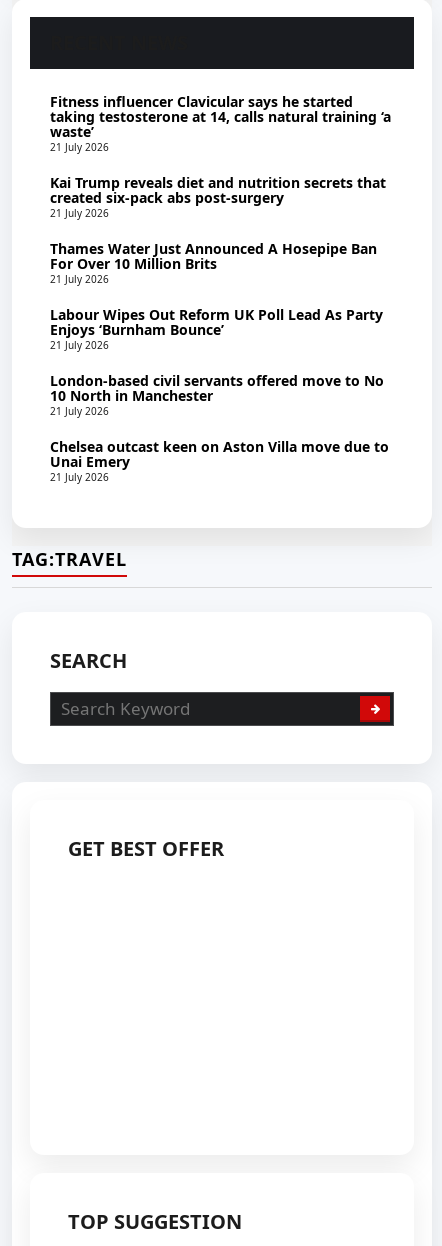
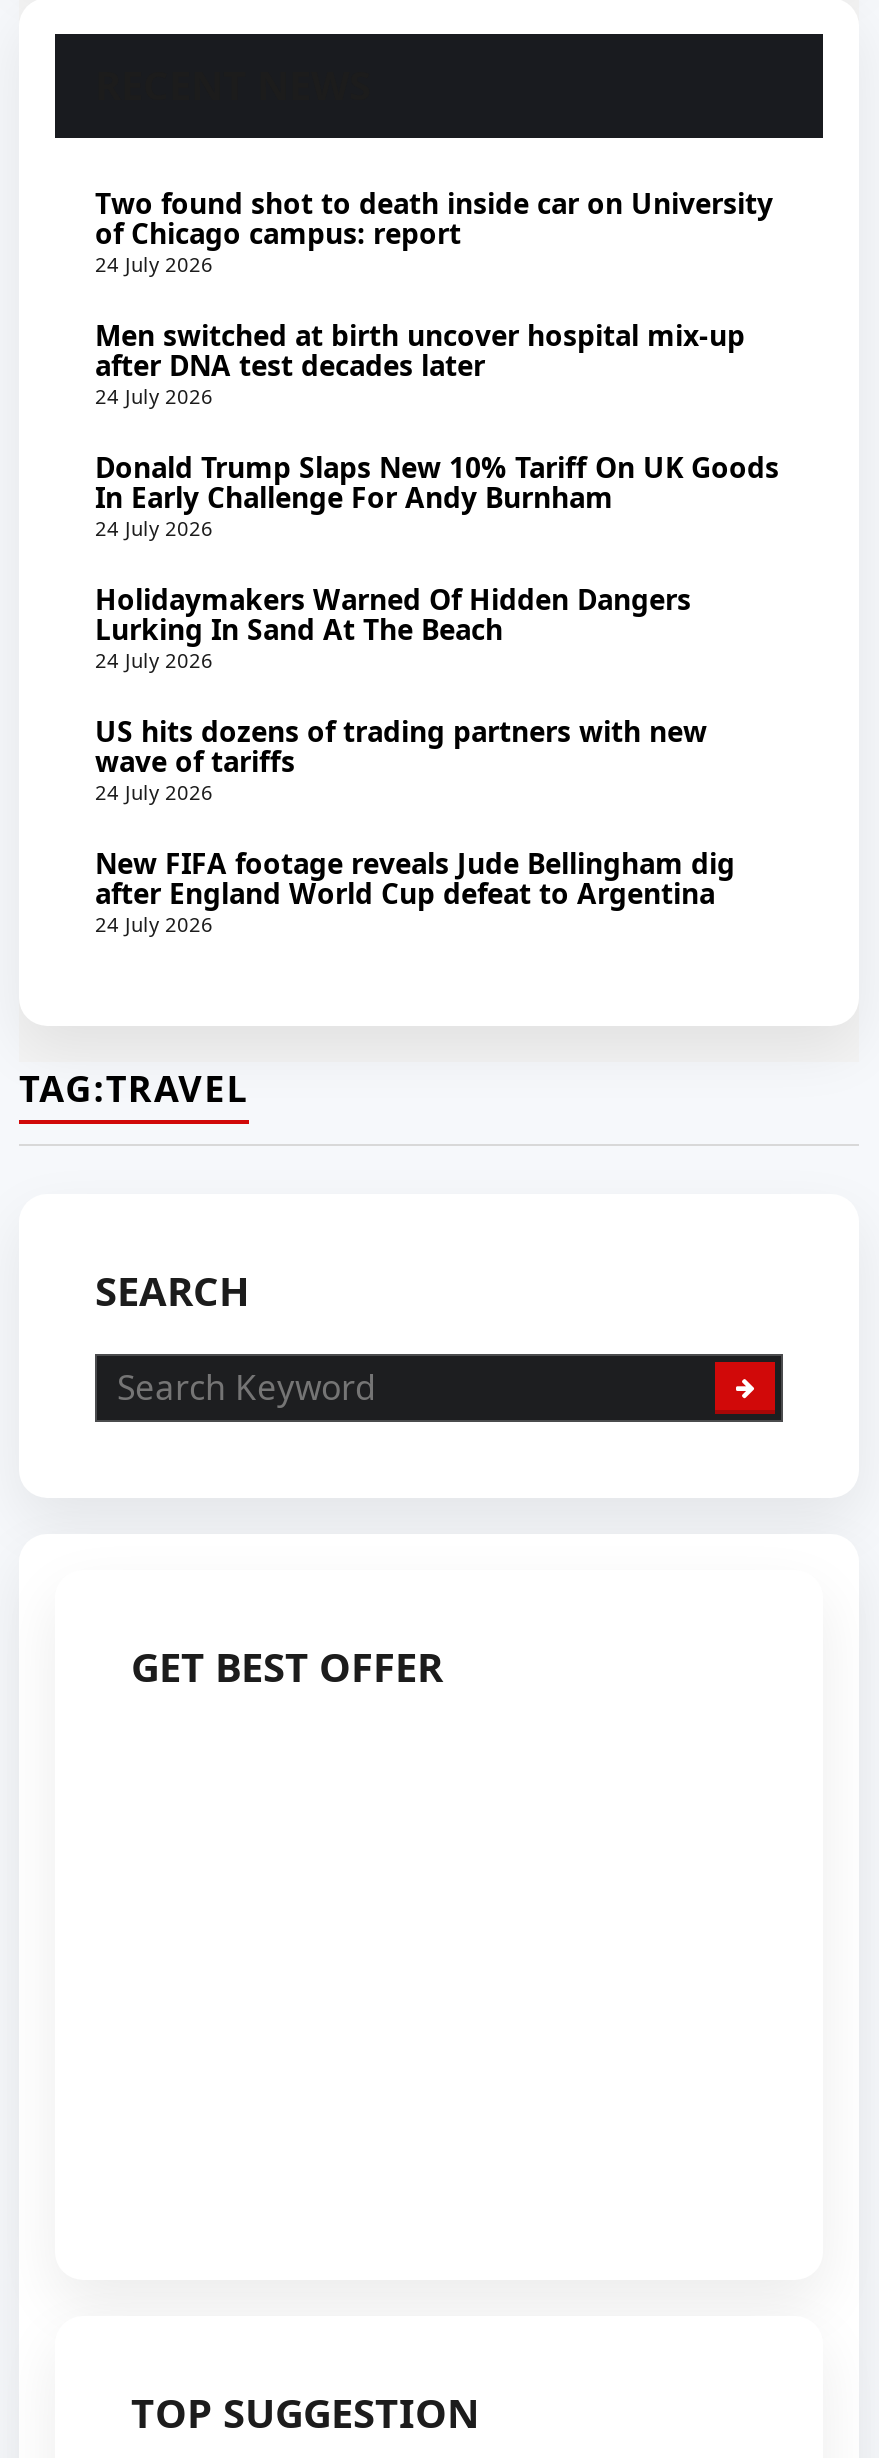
[50,92,391,154] Fitness influencer Clavicular says he started | taking testosterone at 14, calls natural training ‘a | waste’ | 21 July 2026 -> [95,183,773,277] Two found shot to death inside car on University | of Chicago campus: report | 24 July 2026
[50,173,386,220] Kai Trump reveals diet and nutrition secrets that | created six-pack abs post-surgery | 21 July 2026 -> [95,315,745,409] Men switched at birth uncover hospital mix-up | after DNA test decades later | 24 July 2026
[50,239,377,286] Thames Water Just Announced A Hosepipe Ban | For Over 10 Million Brits | 21 July 2026 -> [95,447,779,541] Donald Trump Slaps New 10% Tariff On UK Goods | In Early Challenge For Andy Burnham | 24 July 2026
[50,305,383,352] Labour Wipes Out Reform UK Poll Lead As Party | Enjoys ‘Burnham Bounce’ | 21 July 2026 -> [95,579,691,673] Holidaymakers Warned Of Hidden Dangers | Lurking In Sand At The Beach | 24 July 2026
[50,371,384,418] London-based civil servants offered move to No | 10 North in Manchester | 21 July 2026 -> [95,711,707,805] US hits dozens of trading partners with new | wave of tariffs | 24 July 2026
[50,437,389,484] Chelsea outcast keen on Aston Villa move due to | Unai Emery | 21 July 2026 -> [95,843,735,937] New FIFA footage reveals Jude Bellingham dig | after England World Cup defeat to Argentina | 24 July 2026

